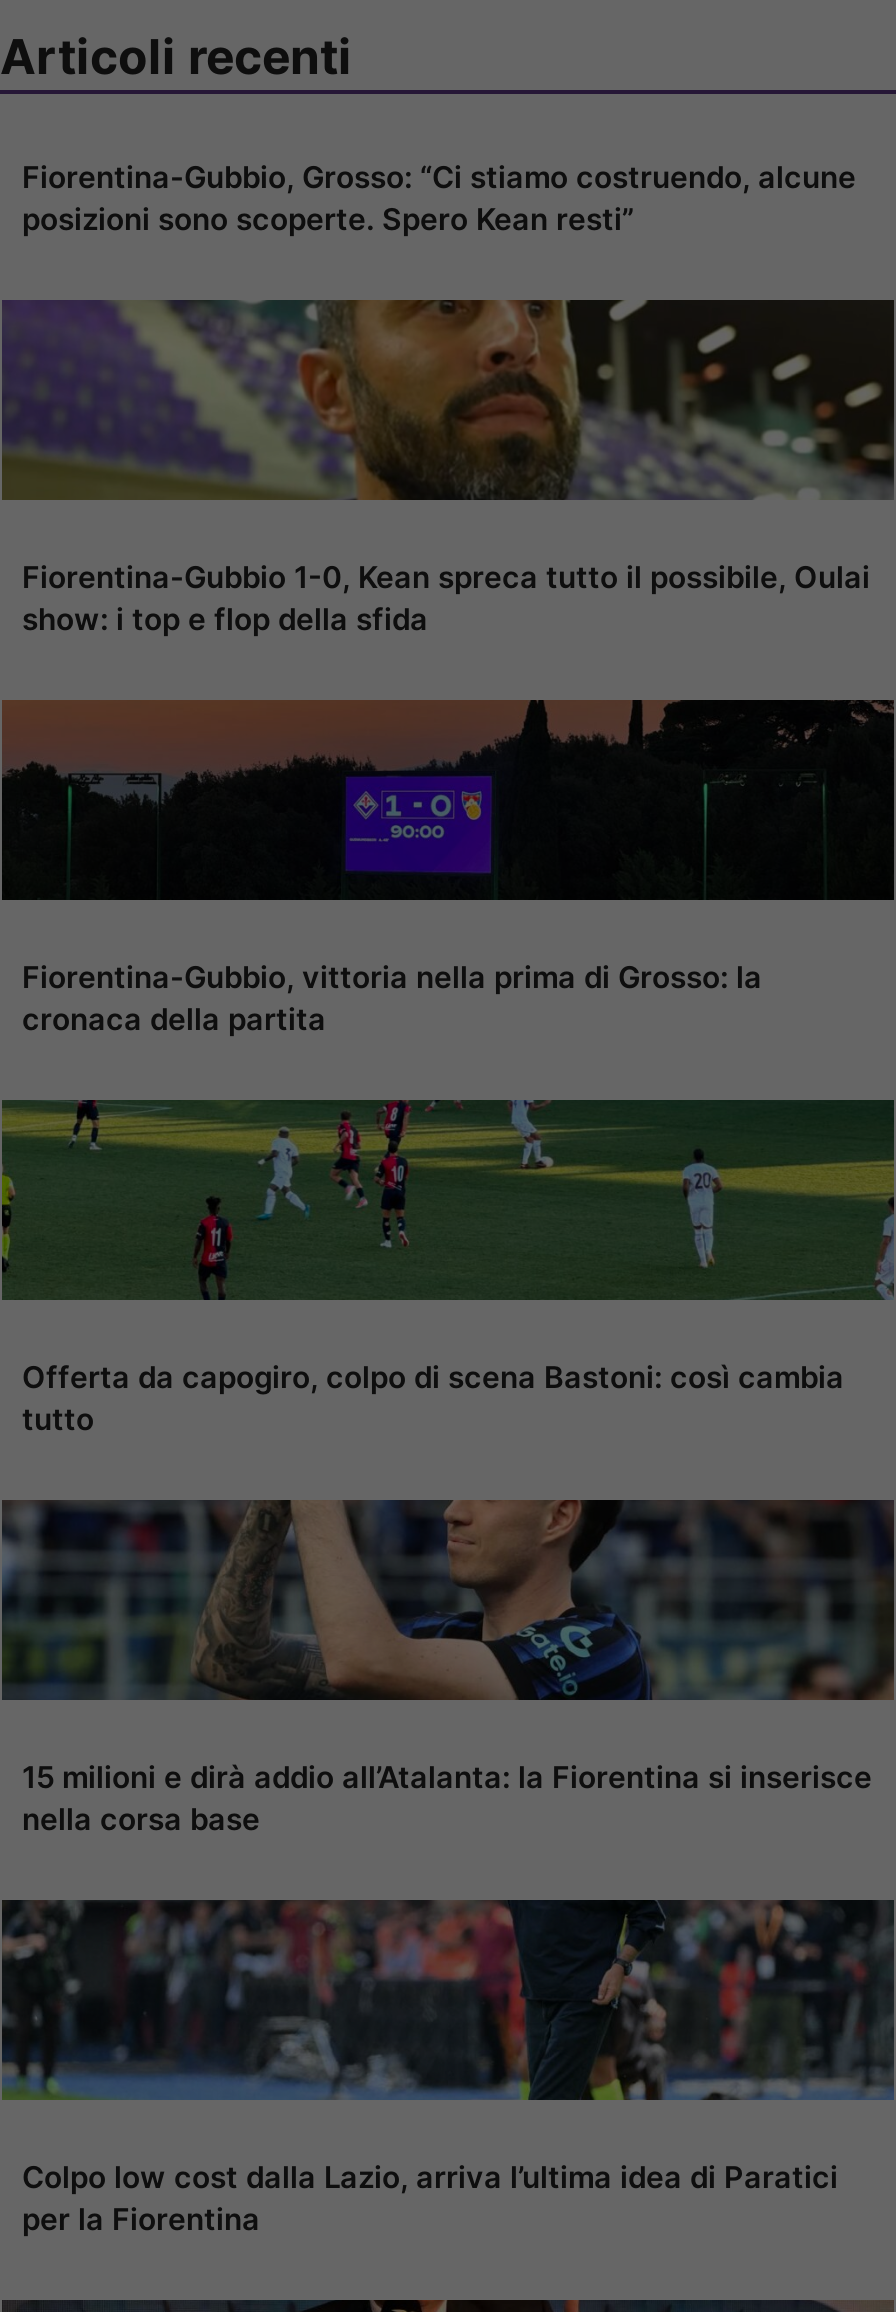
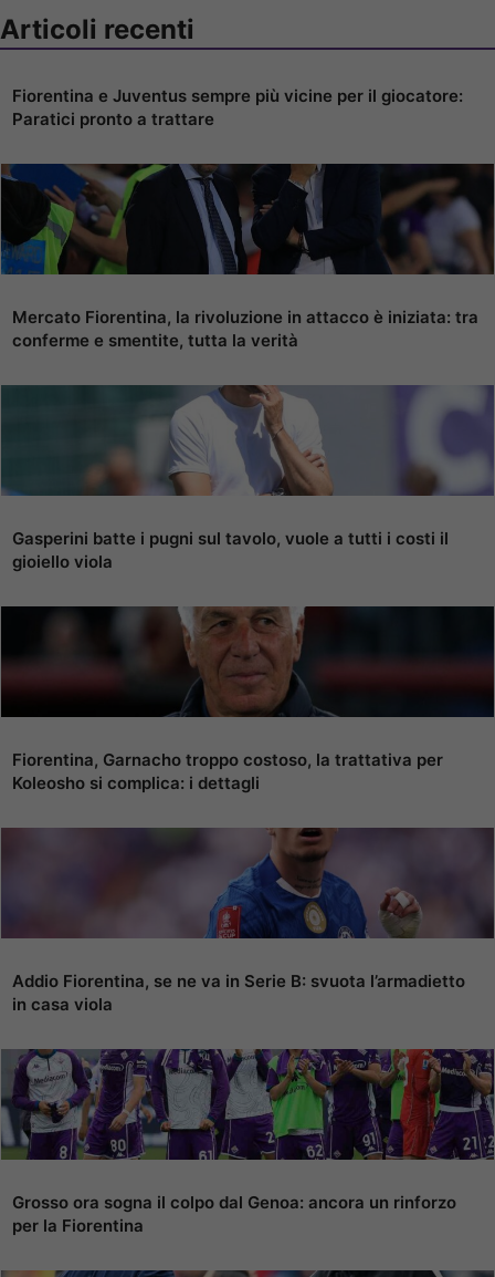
[22,157,856,237] Fiorentina-Gubbio, Grosso: “Ci stiamo costruendo, alcune | posizioni sono scoperte. Spero Kean resti” -> [12,85,463,129] Fiorentina e Juventus sempre più vicine per il giocatore: | Paratici pronto a trattare
[6,298,890,637] [image] | Fiorentina-Gubbio 1-0, Kean spreca tutto il possibile, Oulai | show: i top e flop della sfida -> [3,163,492,350] [image] | Mercato Fiorentina, la rivoluzione in attacco è iniziata: tra | conferme e smentite, tutta la verità
[6,698,890,1037] [image] | Fiorentina-Gubbio, vittoria nella prima di Grosso: la | cronaca della partita -> [3,384,492,572] [image] | Gasperini batte i pugni sul tavolo, vuole a tutti i costi il | gioiello viola
[6,1098,890,1437] [image] | Offerta da capogiro, colpo di scena Bastoni: così cambia | tutto -> [3,605,492,793] [image] | Fiorentina, Garnacho troppo costoso, la trattativa per | Koleosho si complica: i dettagli
[6,1498,890,1837] [image] | 15 milioni e dirà addio all’Atalanta: la Fiorentina si inserisce | nella corsa base -> [3,827,492,1014] [image] | Addio Fiorentina, se ne va in Serie B: svuota l’armadietto | in casa viola
[6,1898,890,2195] [image] | Colpo low cost dalla Lazio, arriva l’ultima idea di Paratici -> [3,1048,492,1212] [image] | Grosso ora sogna il colpo dal Genoa: ancora un rinforzo

